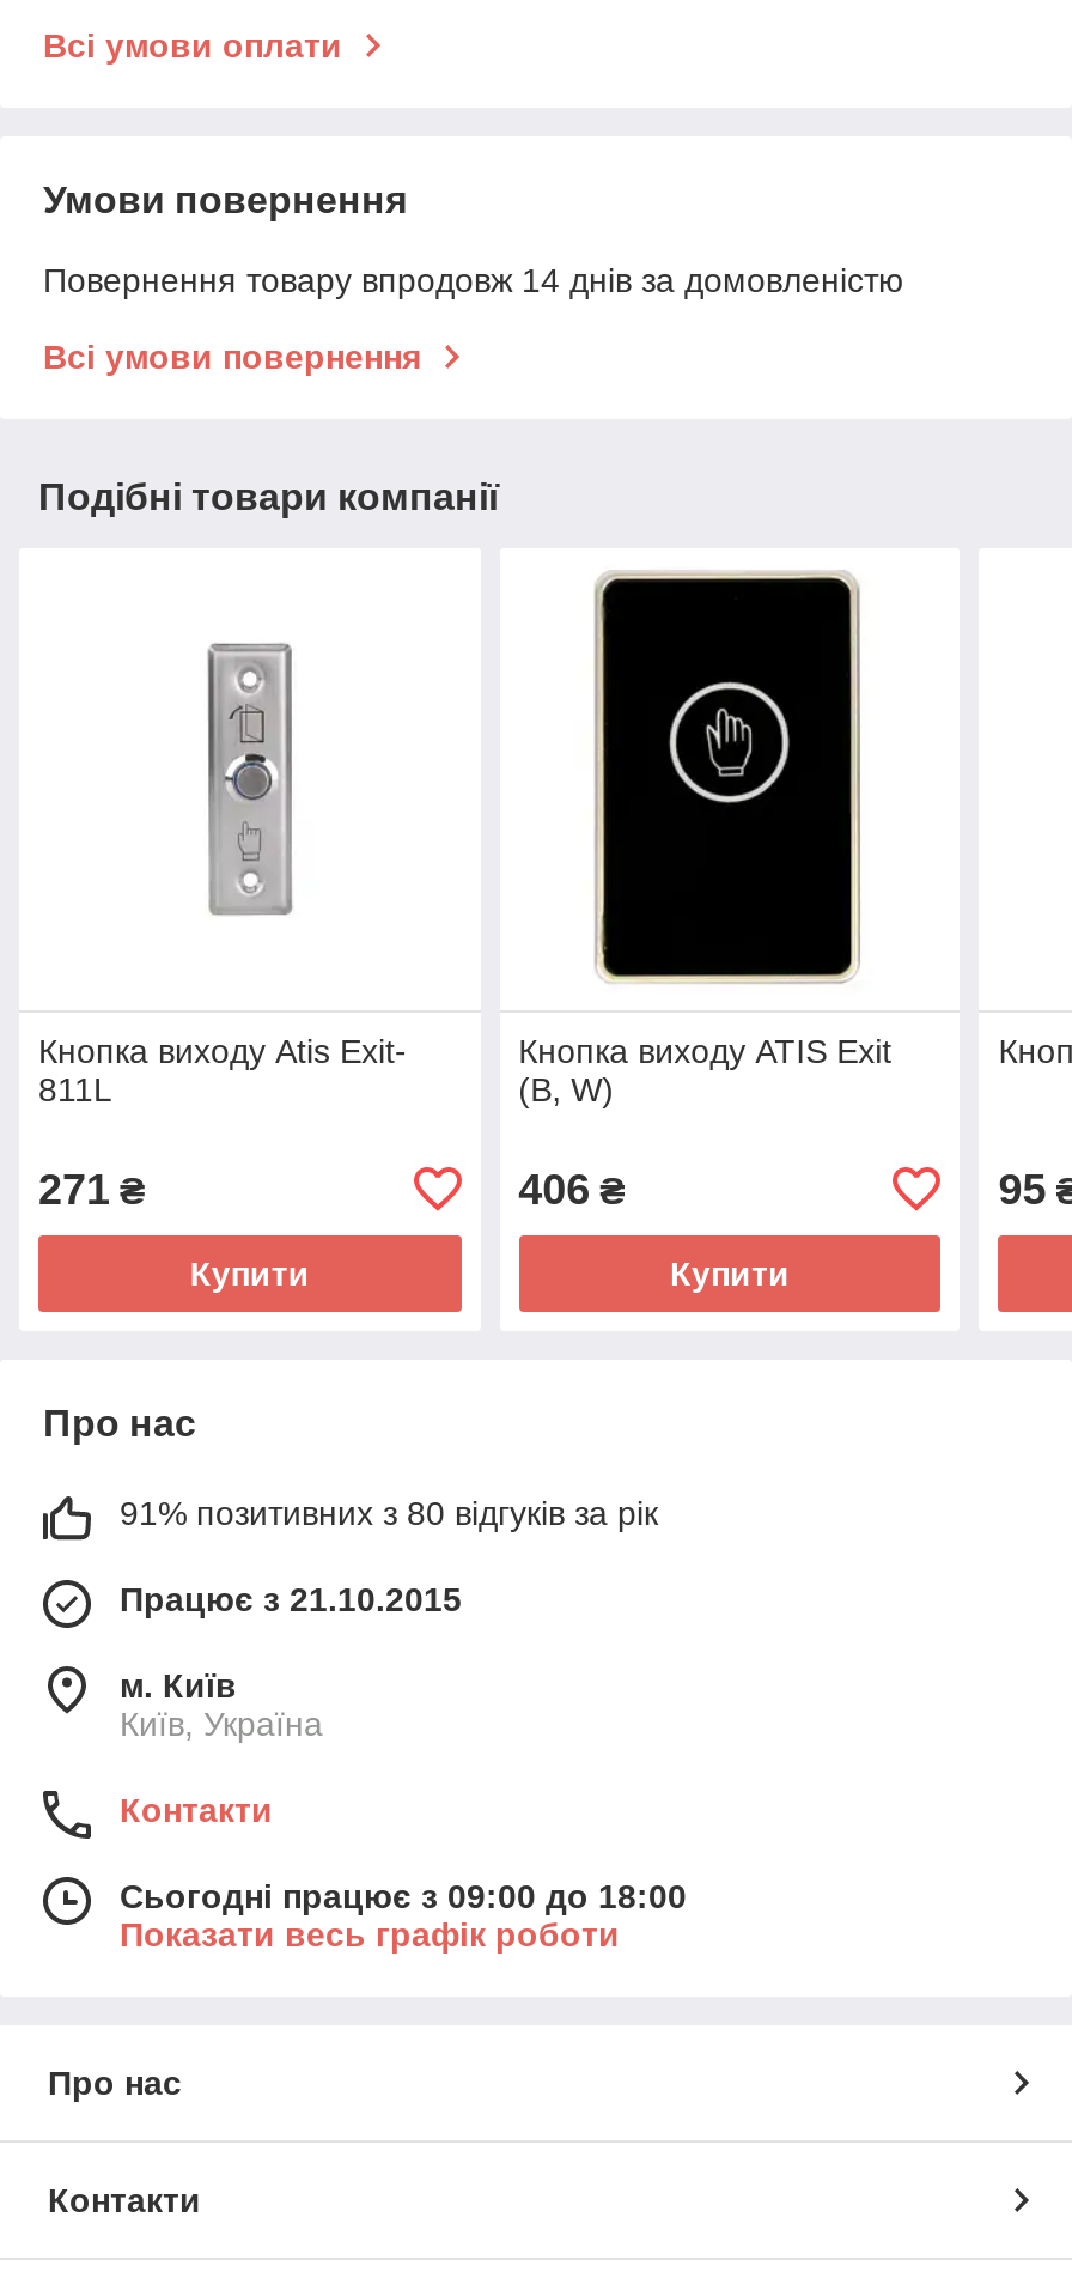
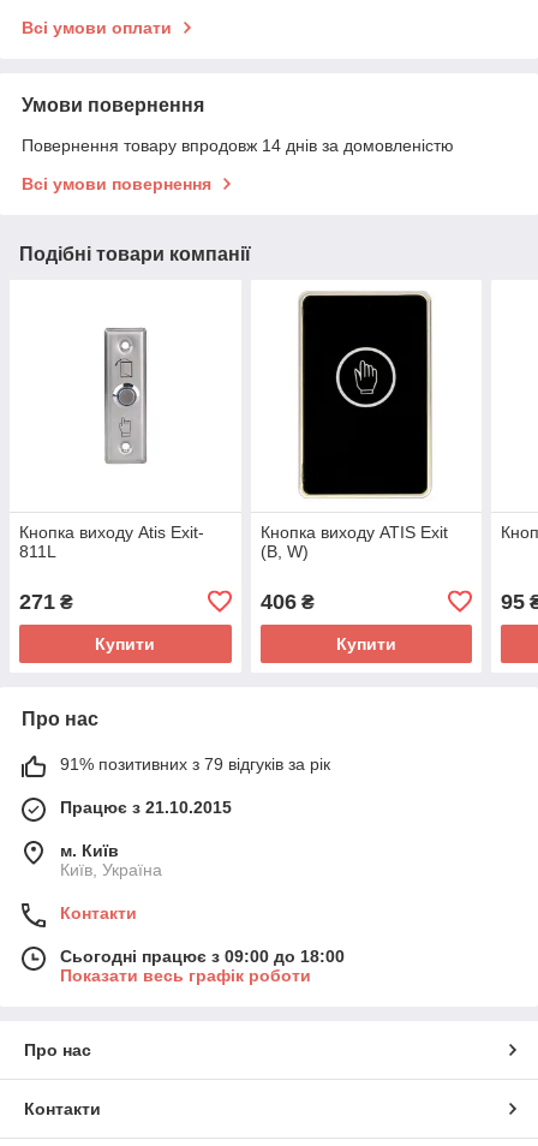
[120,1493,658,1532] 91% позитивних з 80 відгуків за рік -> [60,754,330,773] 91% позитивних з 79 відгуків за рік

